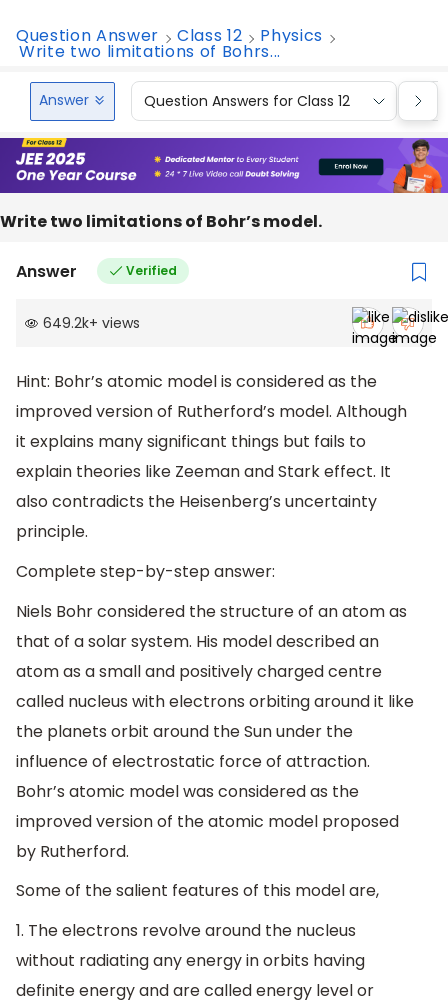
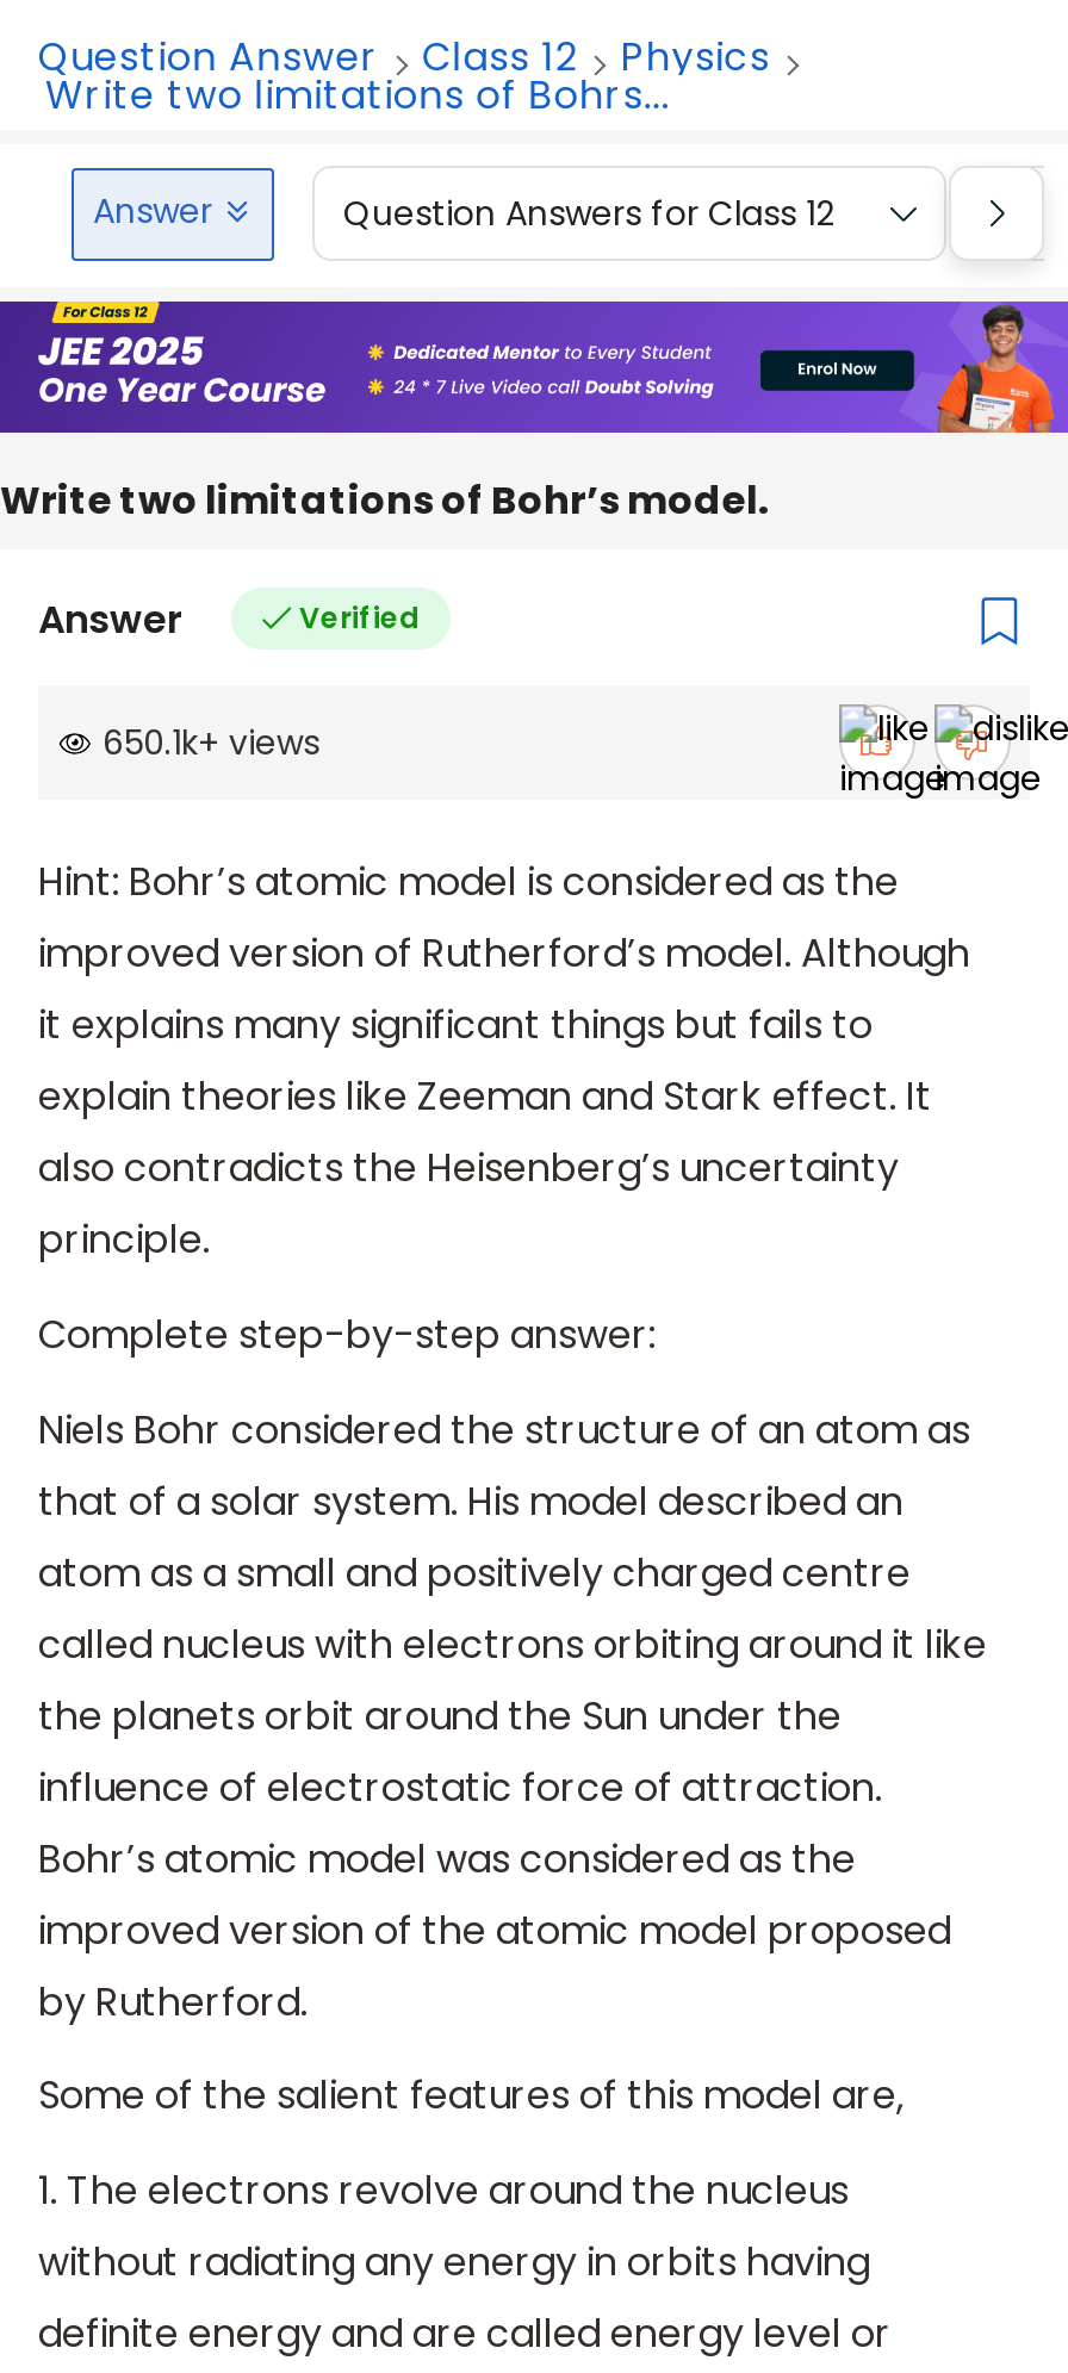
[43,313,140,333] 649.2k+ views -> [103,719,319,766] 650.1k+ views

